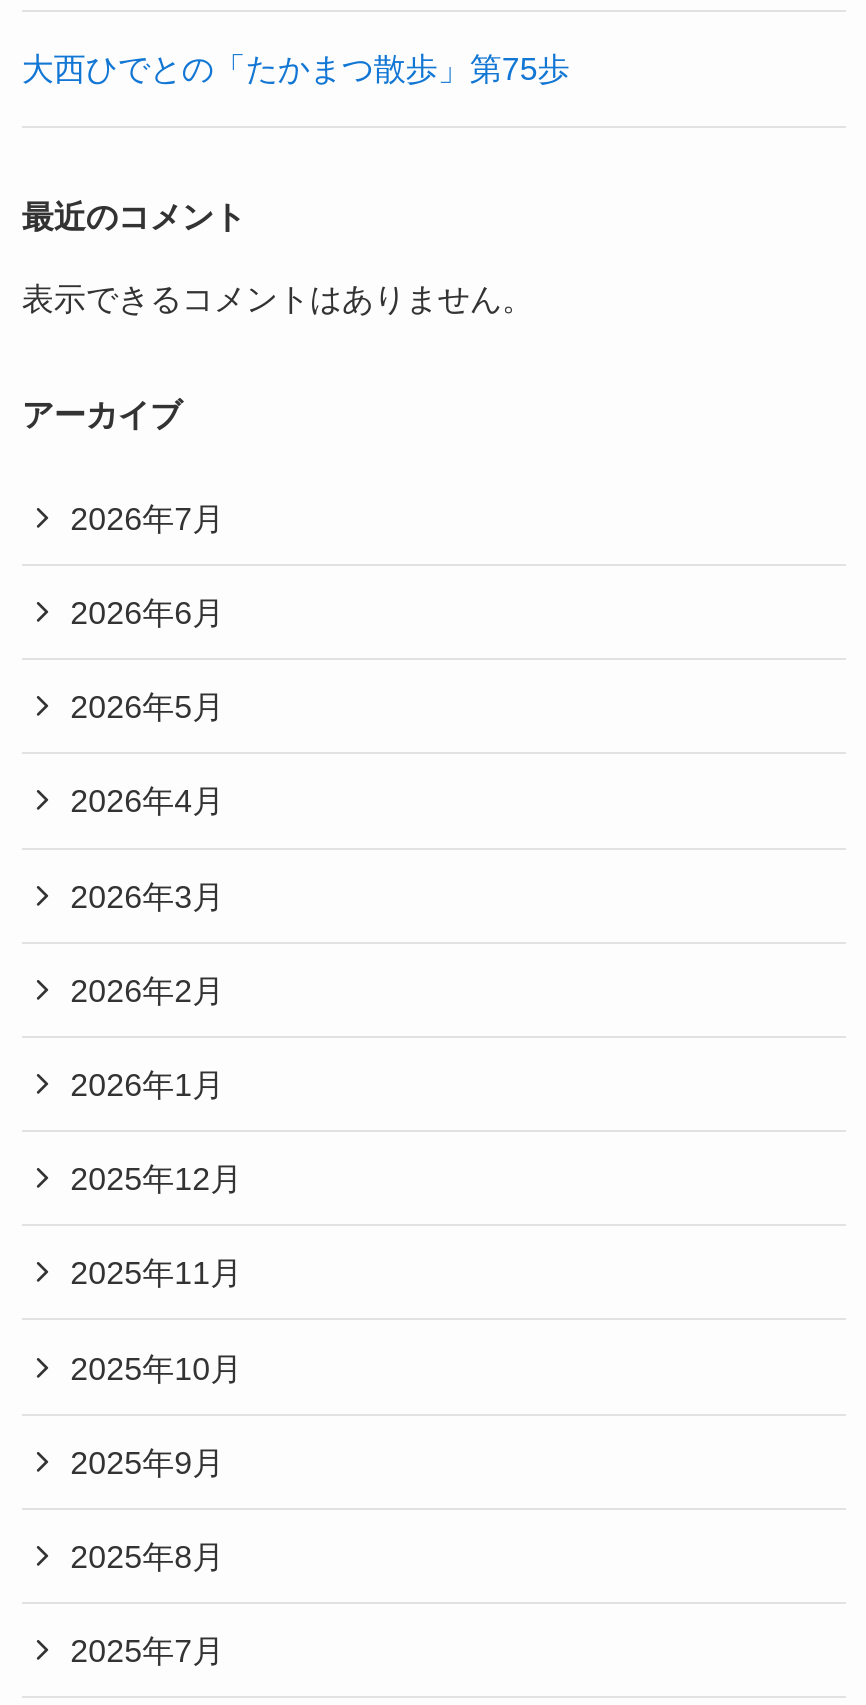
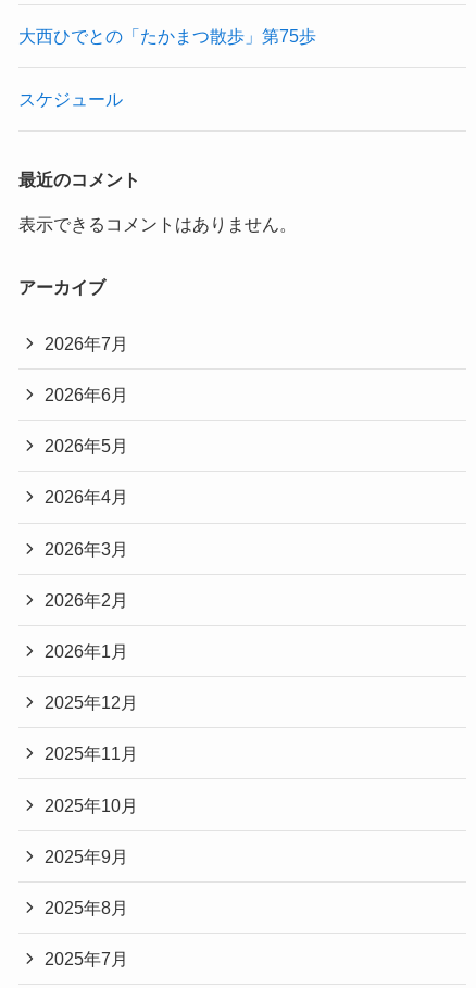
none -> [18,89,123,109] スケジュール

